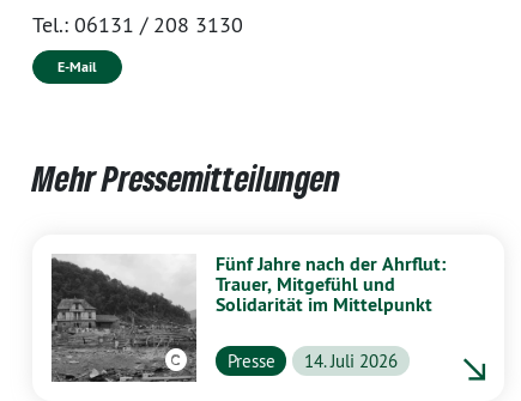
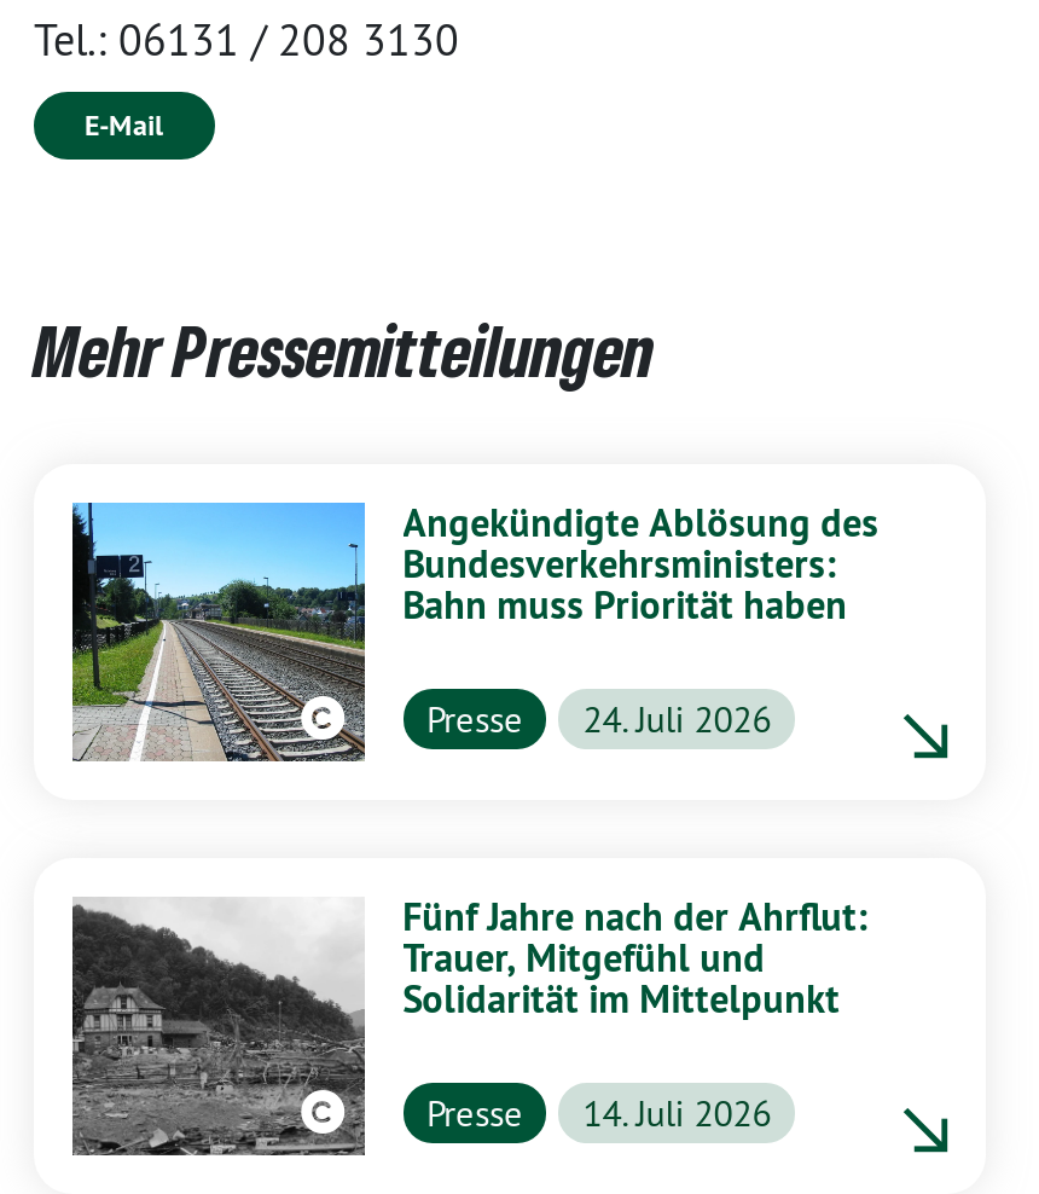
none -> [72,498,879,761] [image] | Angekündigte Ablösung des | Bundesverkehrsministers: | Bahn muss Priorität haben | Presse | 24. Juli 2026

